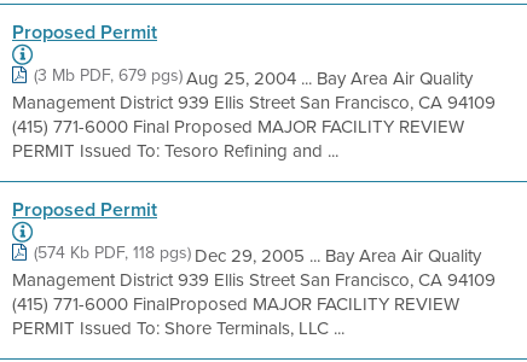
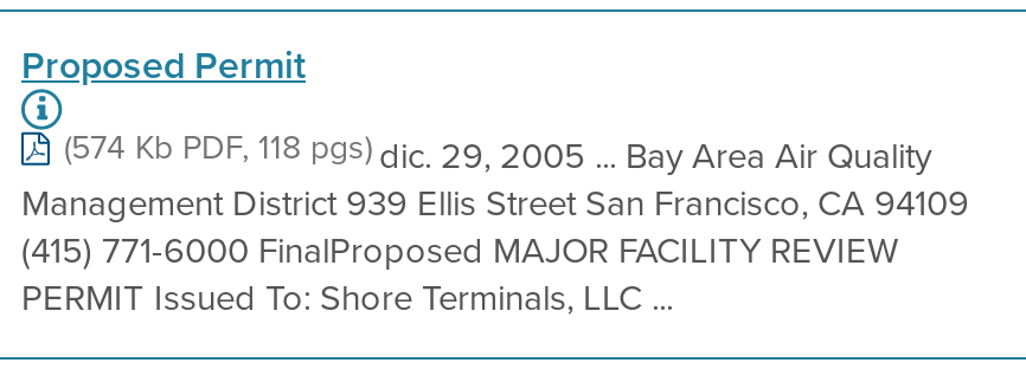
[12,63,496,268] (3 Mb PDF, 679 pgs) Aug 25, 2004 ... Bay Area Air Quality | Management District 939 Ellis Street San Francisco, CA 94109 | (415) 771-6000 Final Proposed MAJOR FACILITY REVIEW | PERMIT Issued To: Tesoro Refining and ... | Proposed Permit | (574 Kb PDF, 118 pgs) Dec 29, 2005 ... Bay Area Air Quality -> [64,123,931,182] (574 Kb PDF, 118 pgs) dic. 29, 2005 ... Bay Area Air Quality

